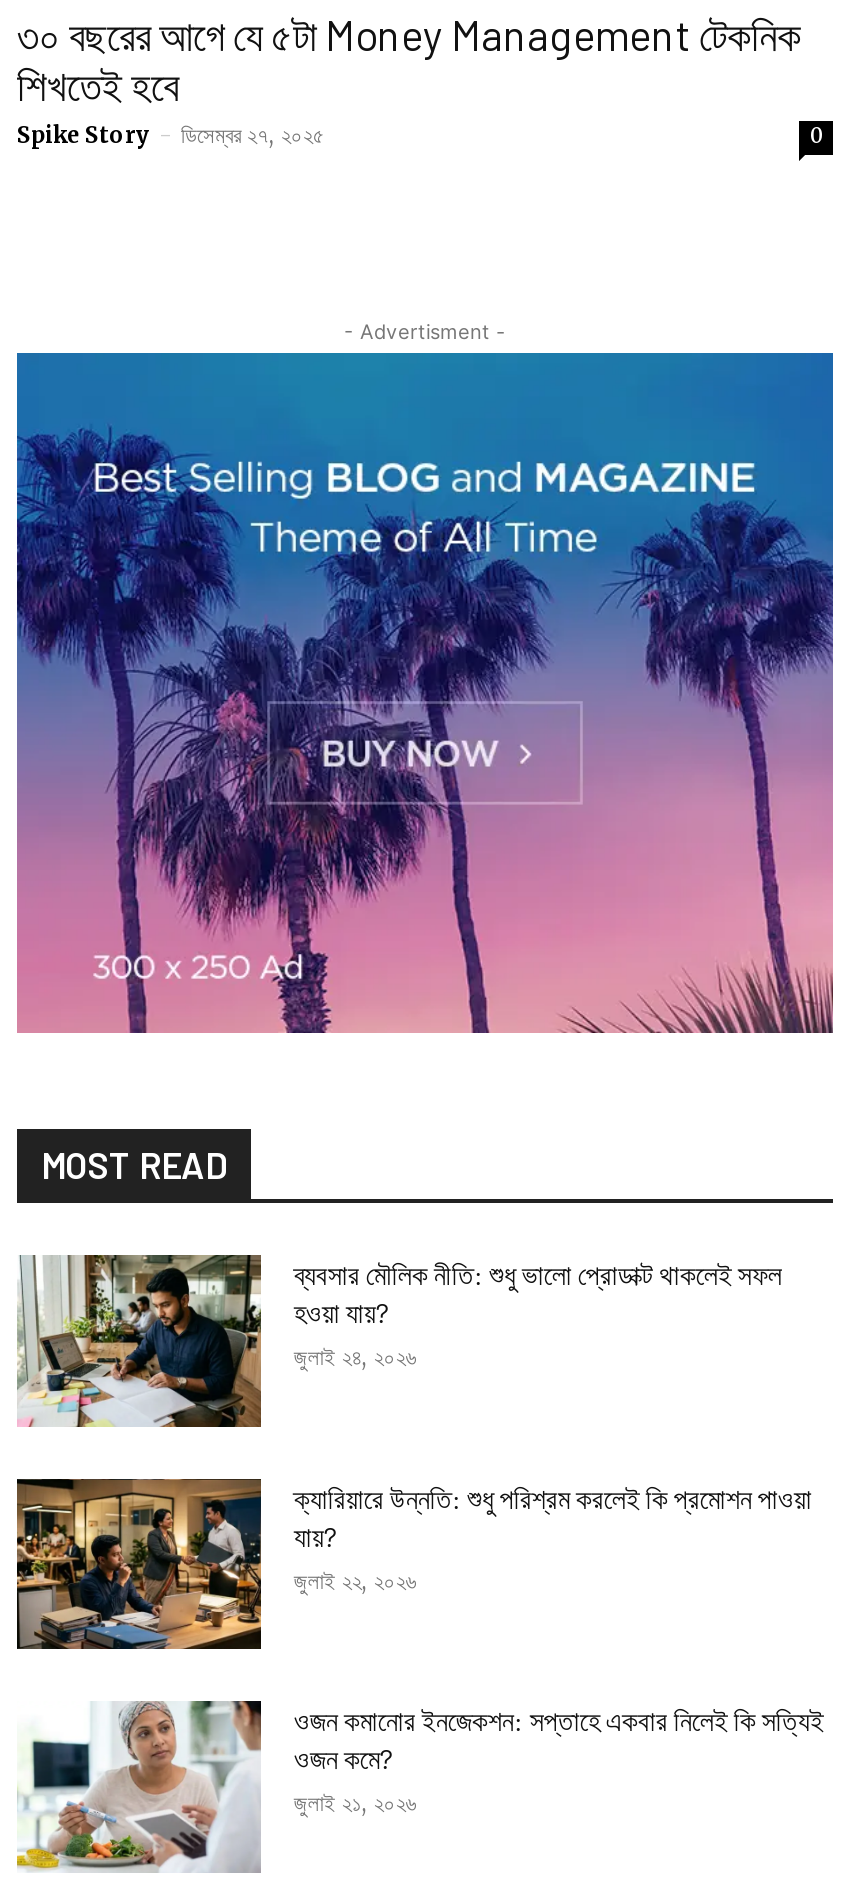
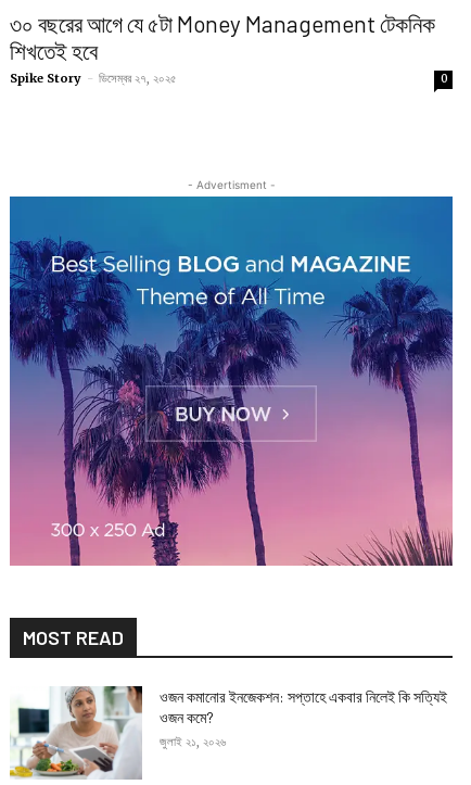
[17,1253,782,1431] [image] | ব্যবসার মৌলিক নীতি: শুধু ভালো প্রোডাক্ট থাকলেই সফল | হওয়া যায়? | জুলাই ২৪, ২০২৬ -> none
[15,1477,812,1653] [image] | ক্যারিয়ারে উন্নতি: শুধু পরিশ্রম করলেই কি প্রমোশন পাওয়া | যায়? | জুলাই ২২, ২০২৬ -> none

